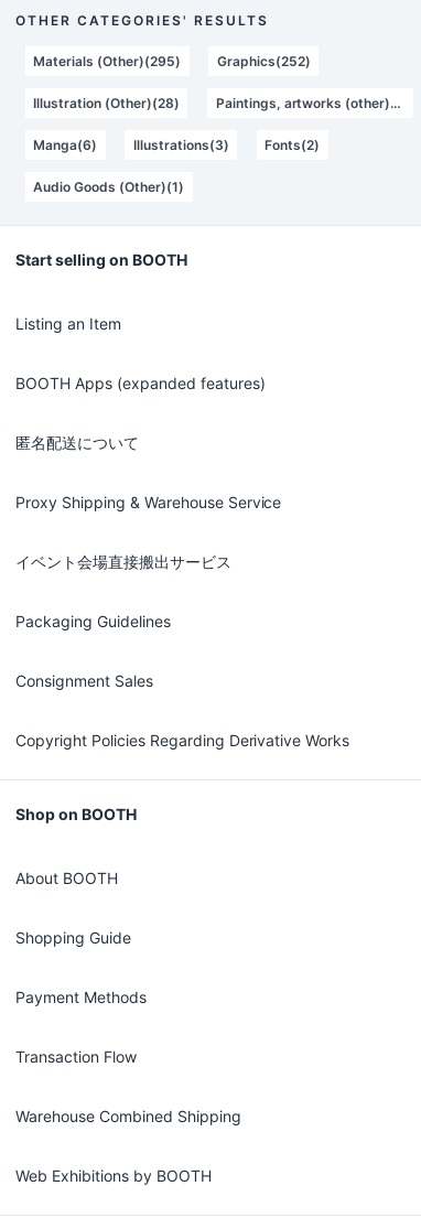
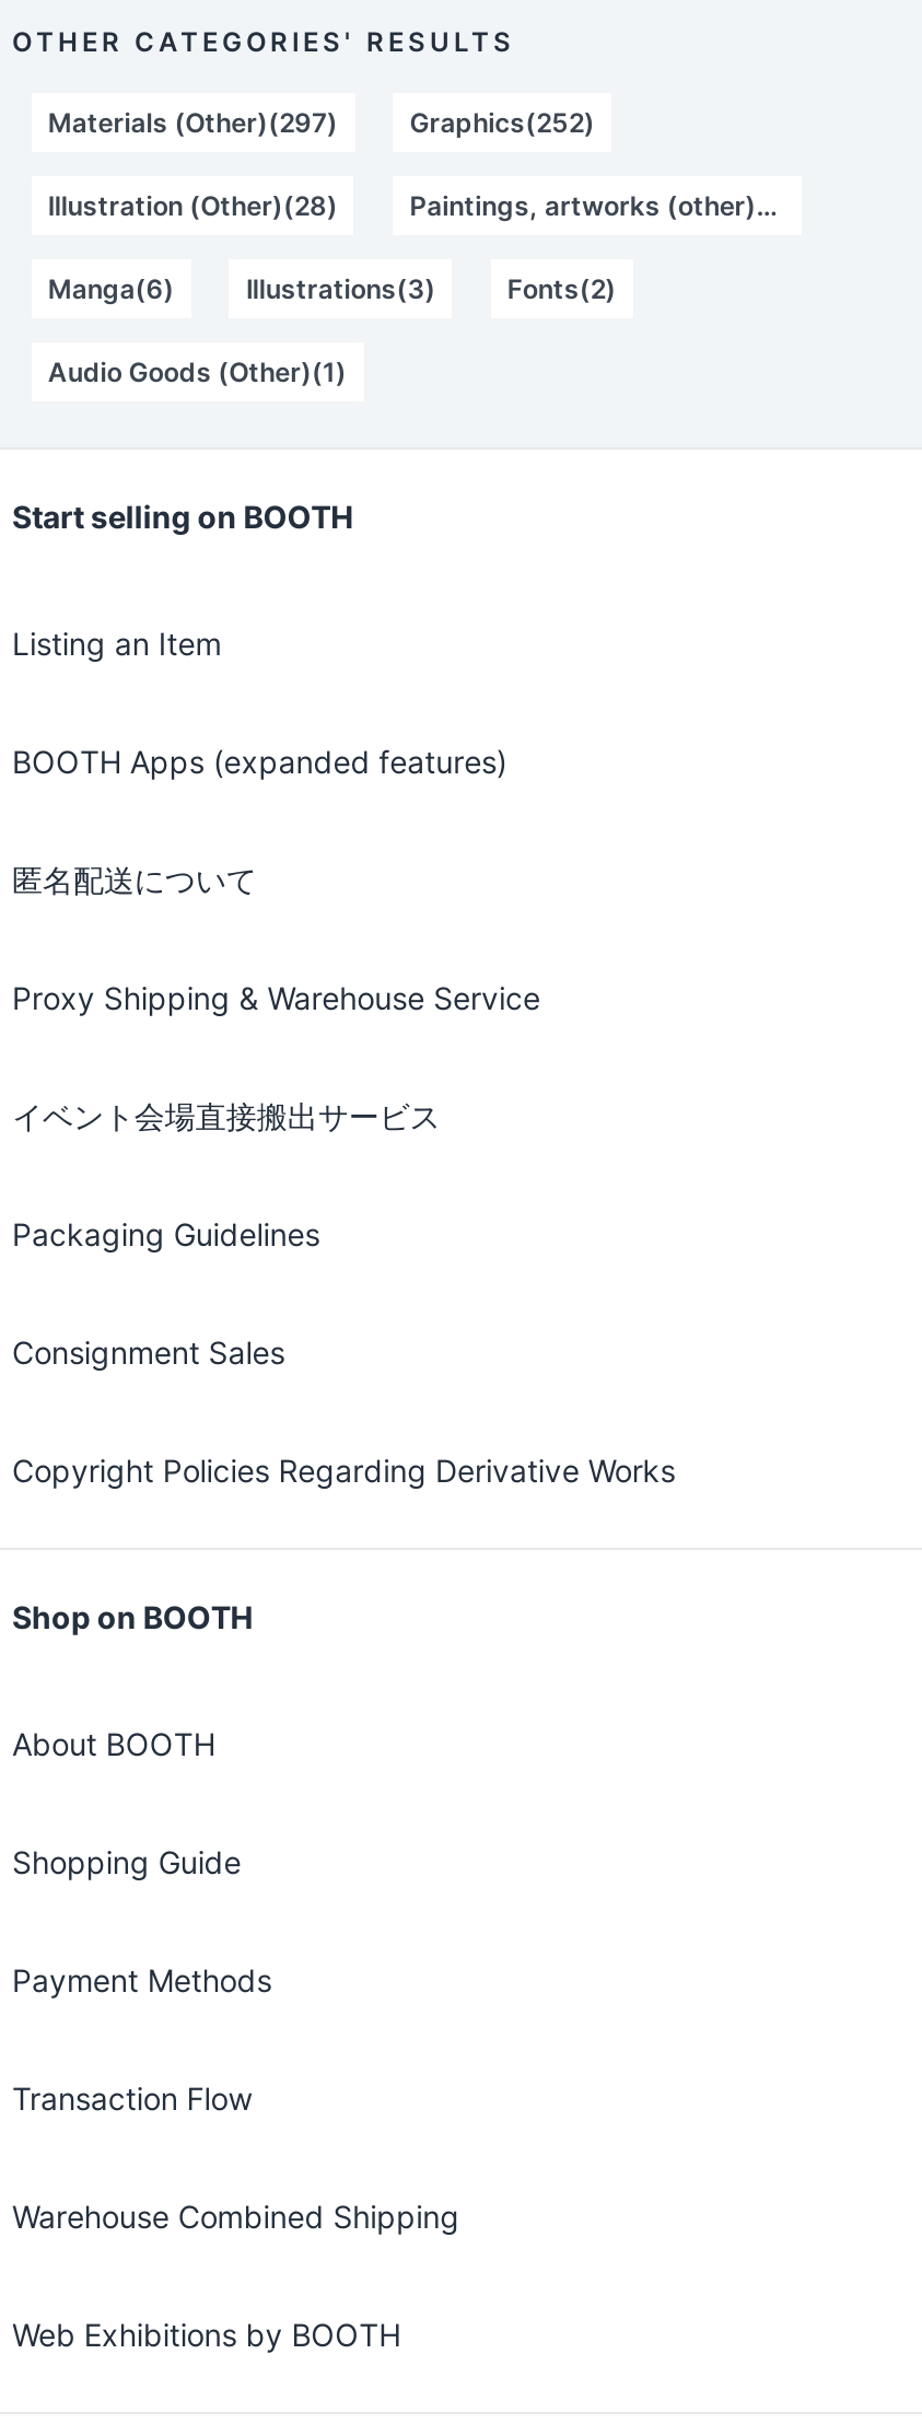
[34,53,181,69] Materials (Other)(295) -> [48,106,338,138] Materials (Other)(297)

